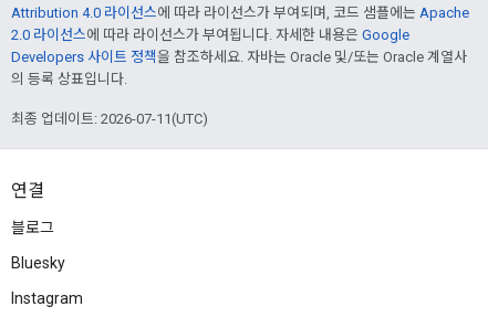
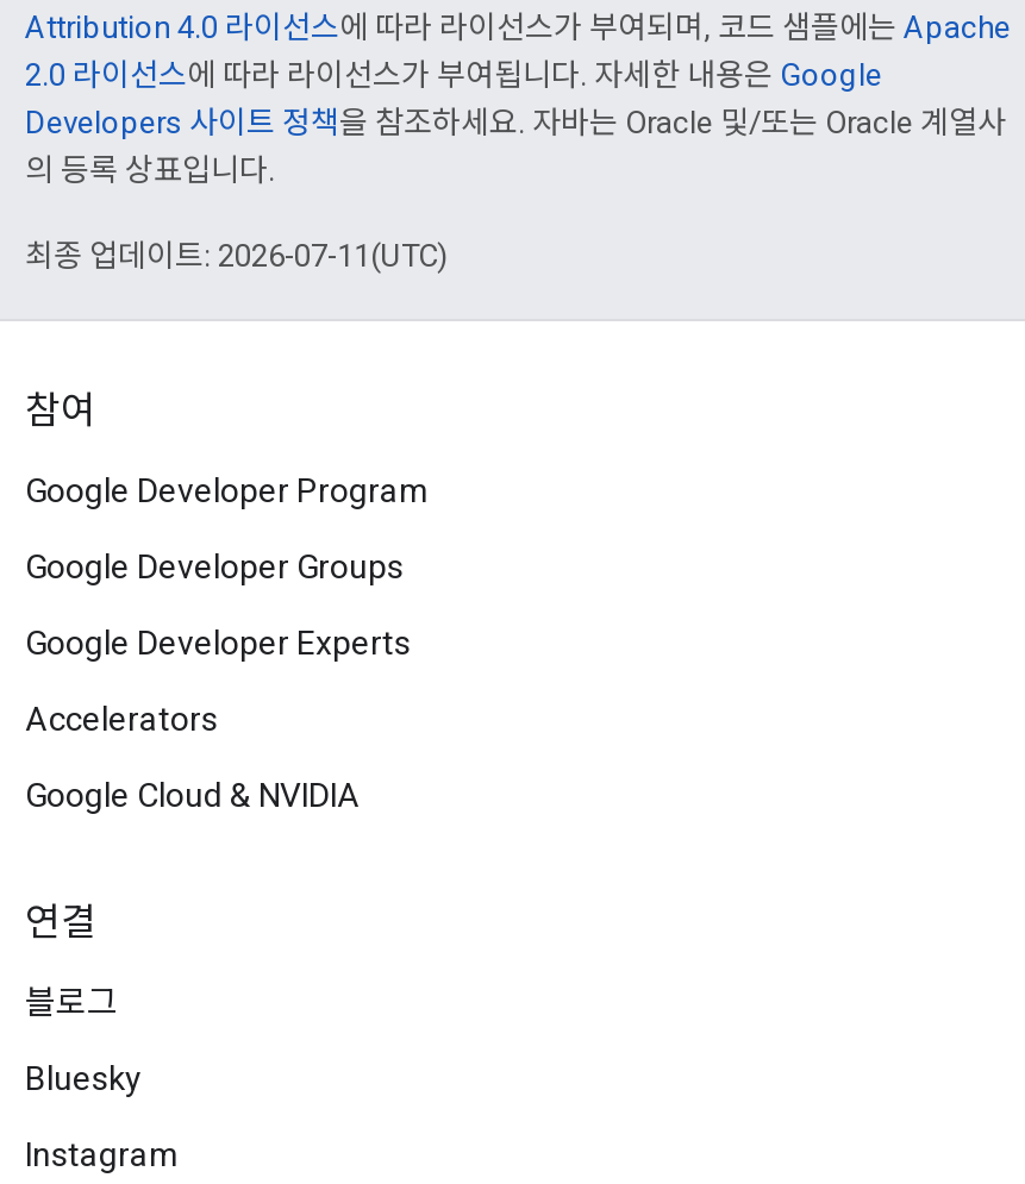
none -> [25,388,430,814] 참여 | Google Developer Program | Google Developer Groups | Google Developer Experts | Accelerators | Google Cloud & NVIDIA

